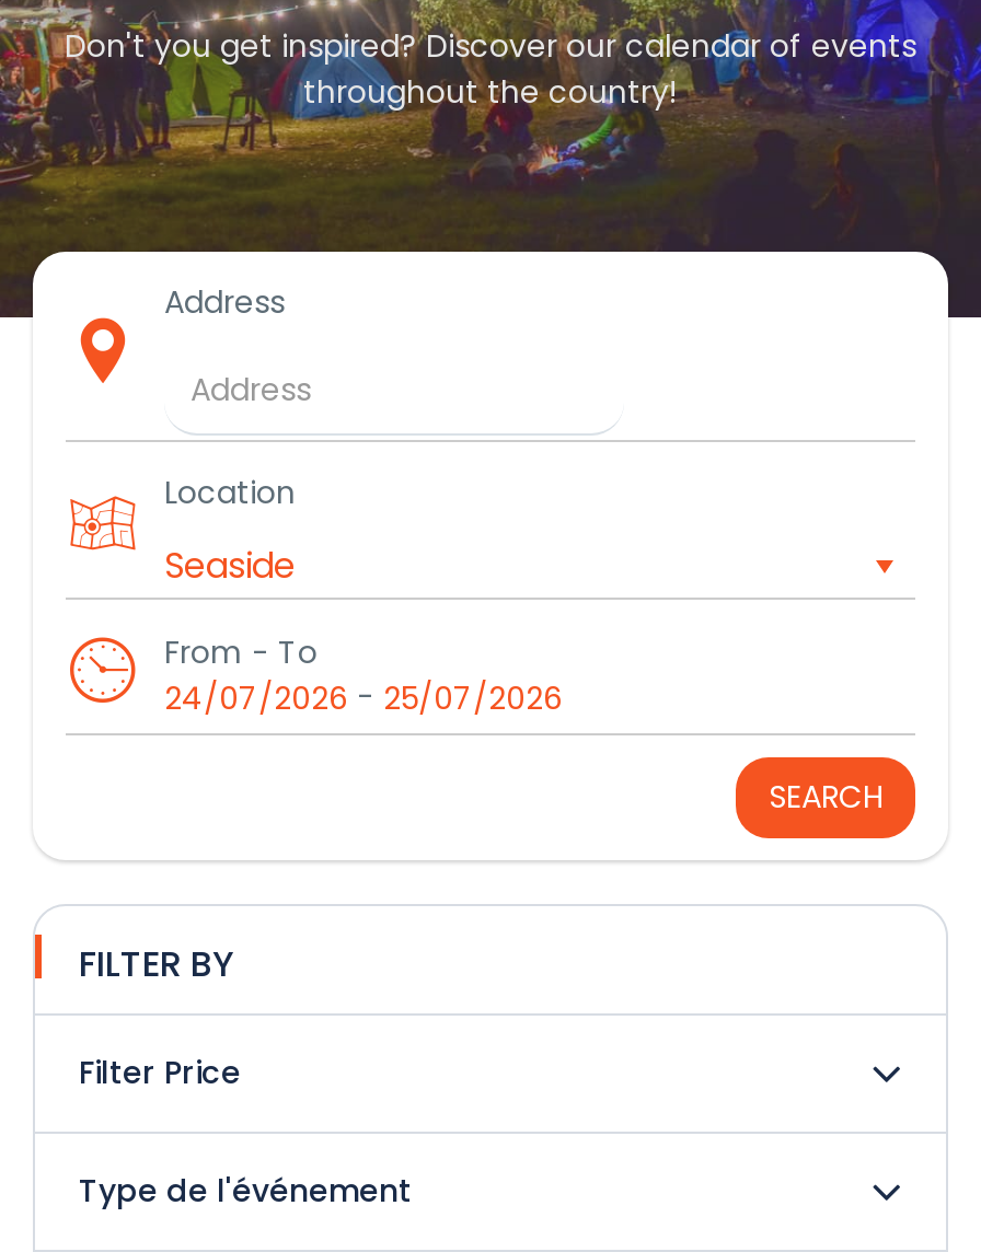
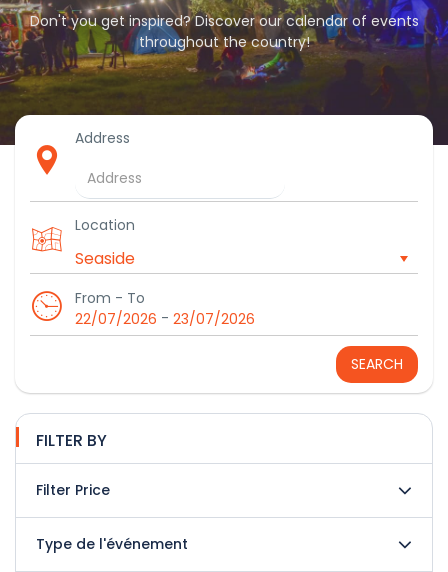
[164,673,563,719] 24/07/2026 - 25/07/2026 -> [75,308,255,329] 22/07/2026 - 23/07/2026

